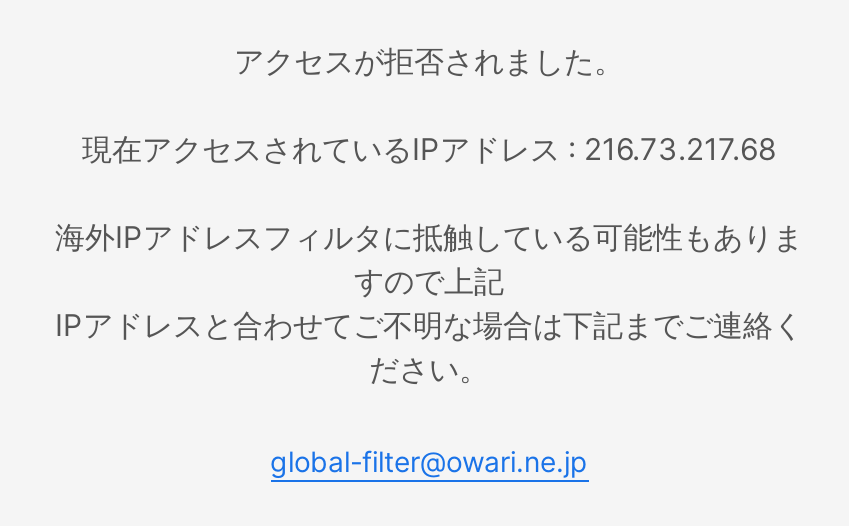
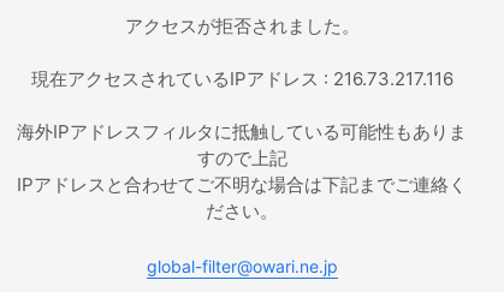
[82,130,776,168] 現在アクセスされているIPアドレス : 216.73.217.68 -> [31,67,453,90] 現在アクセスされているIPアドレス : 216.73.217.116

